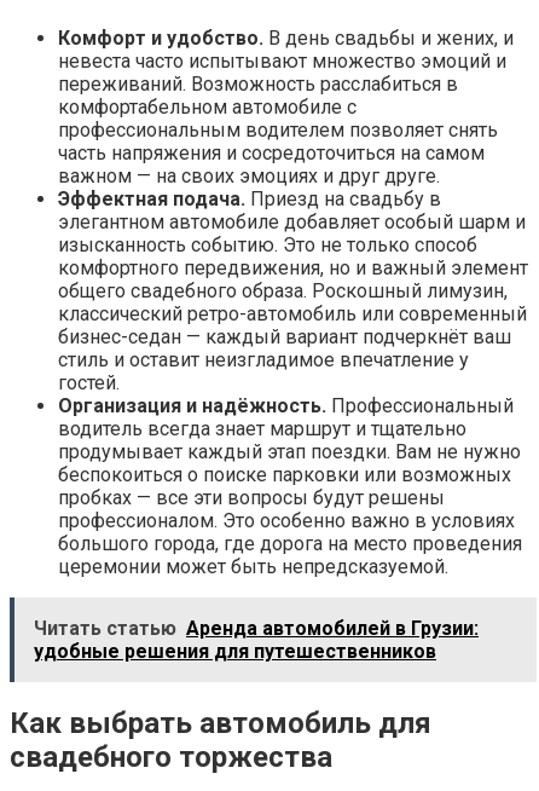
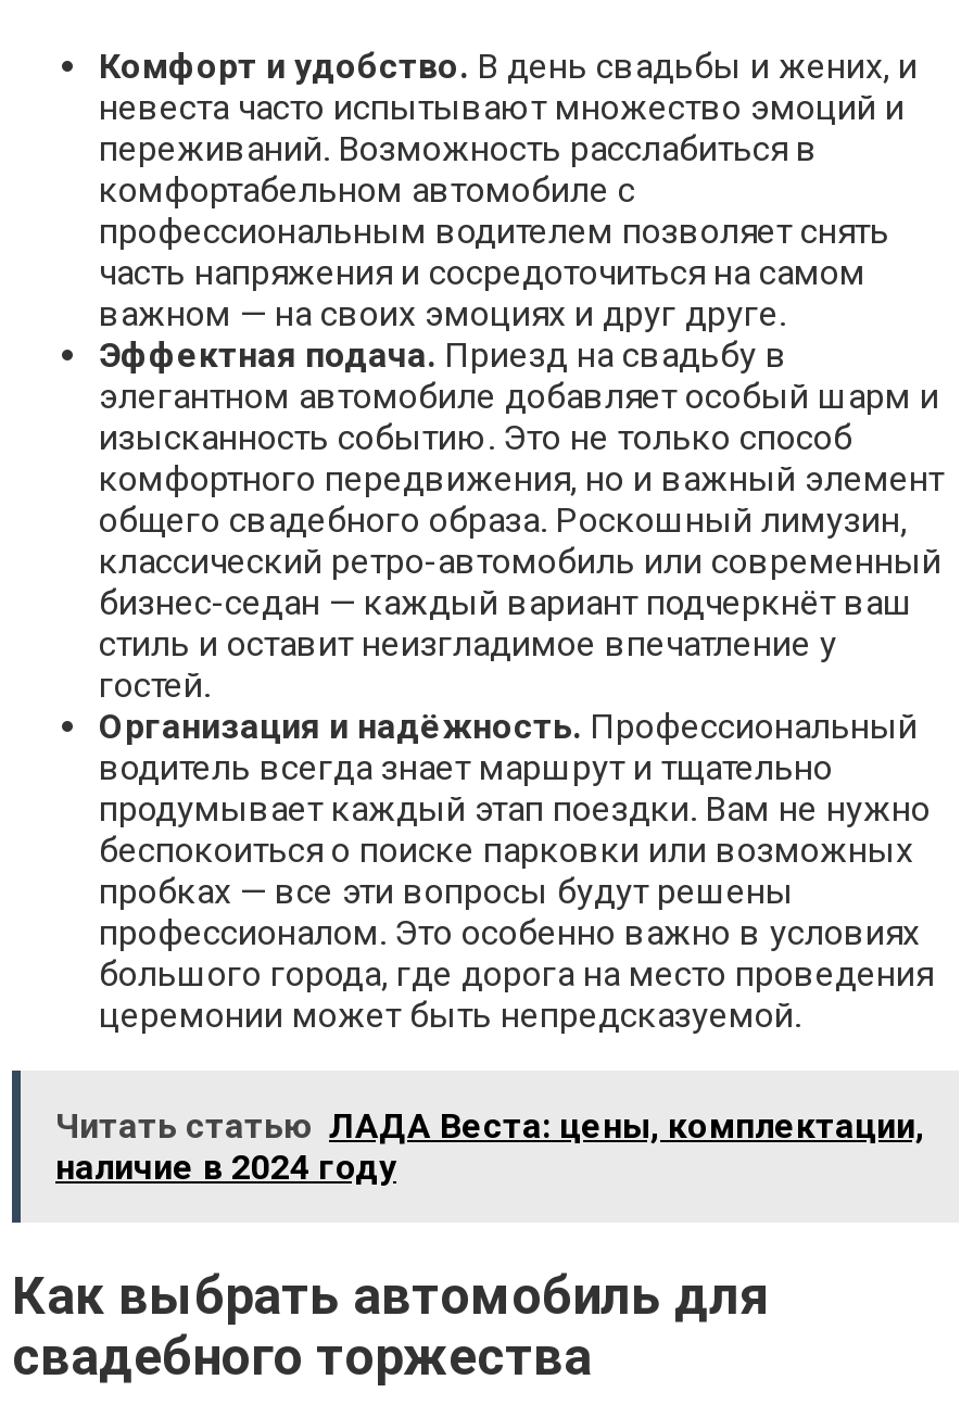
[34,617,479,663] Читать статью Аренда автомобилей в Грузии: | удобные решения для путешественников -> [55,1105,924,1187] Читать статью ЛАДА Веста: цены, комплектации, | наличие в 2024 году

